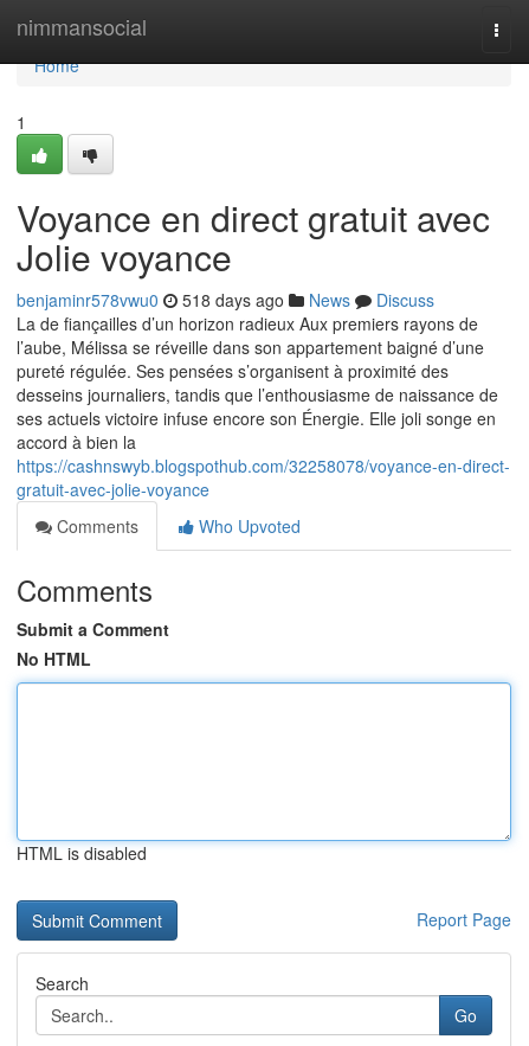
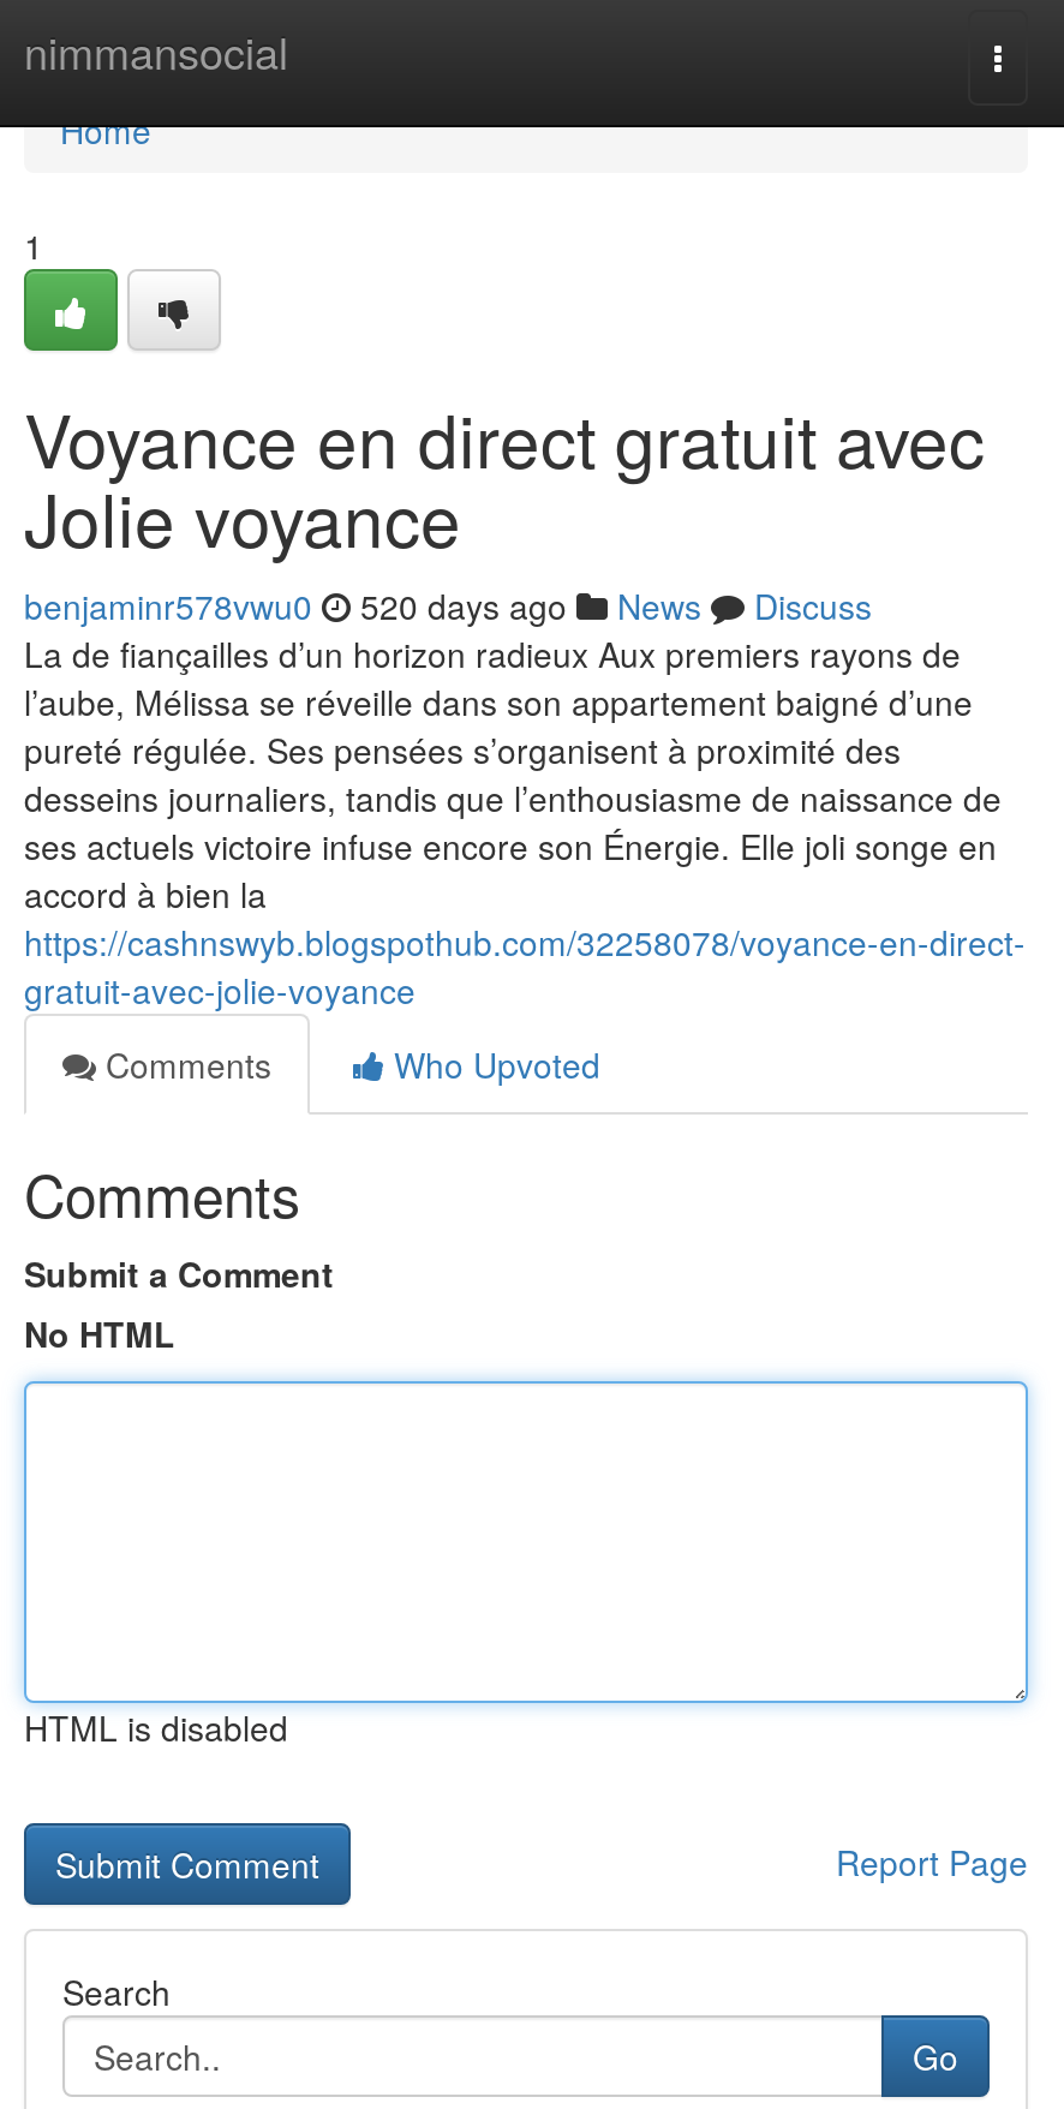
[17,288,434,312] benjaminr578vwu0 518 days ago News Discuss -> [24,581,872,629] benjaminr578vwu0 520 days ago News Discuss

